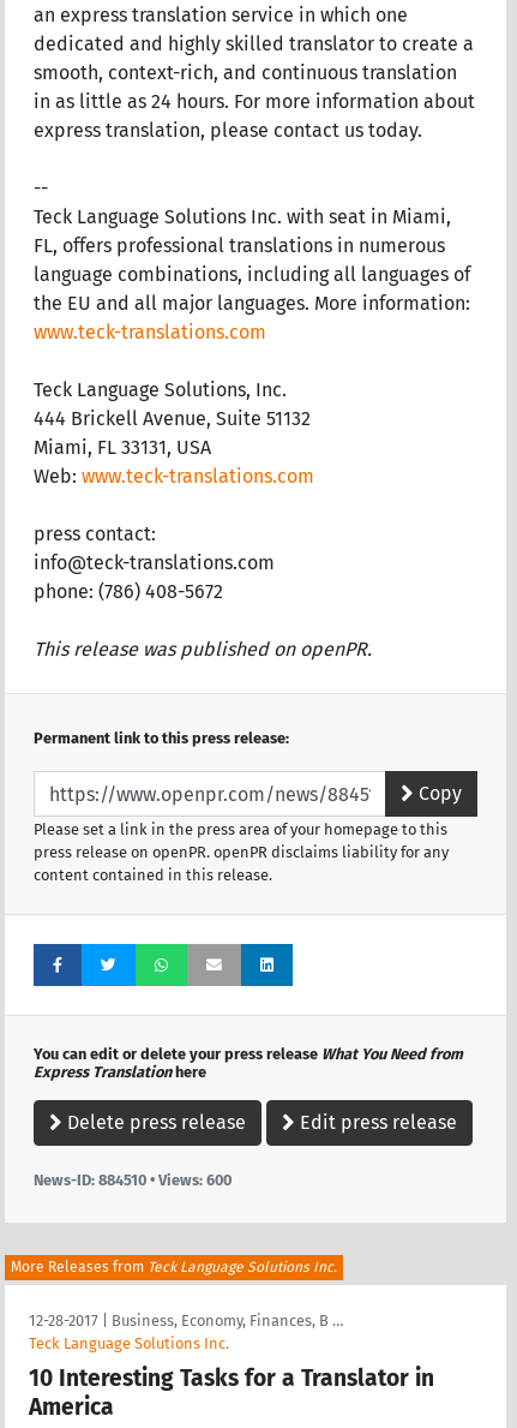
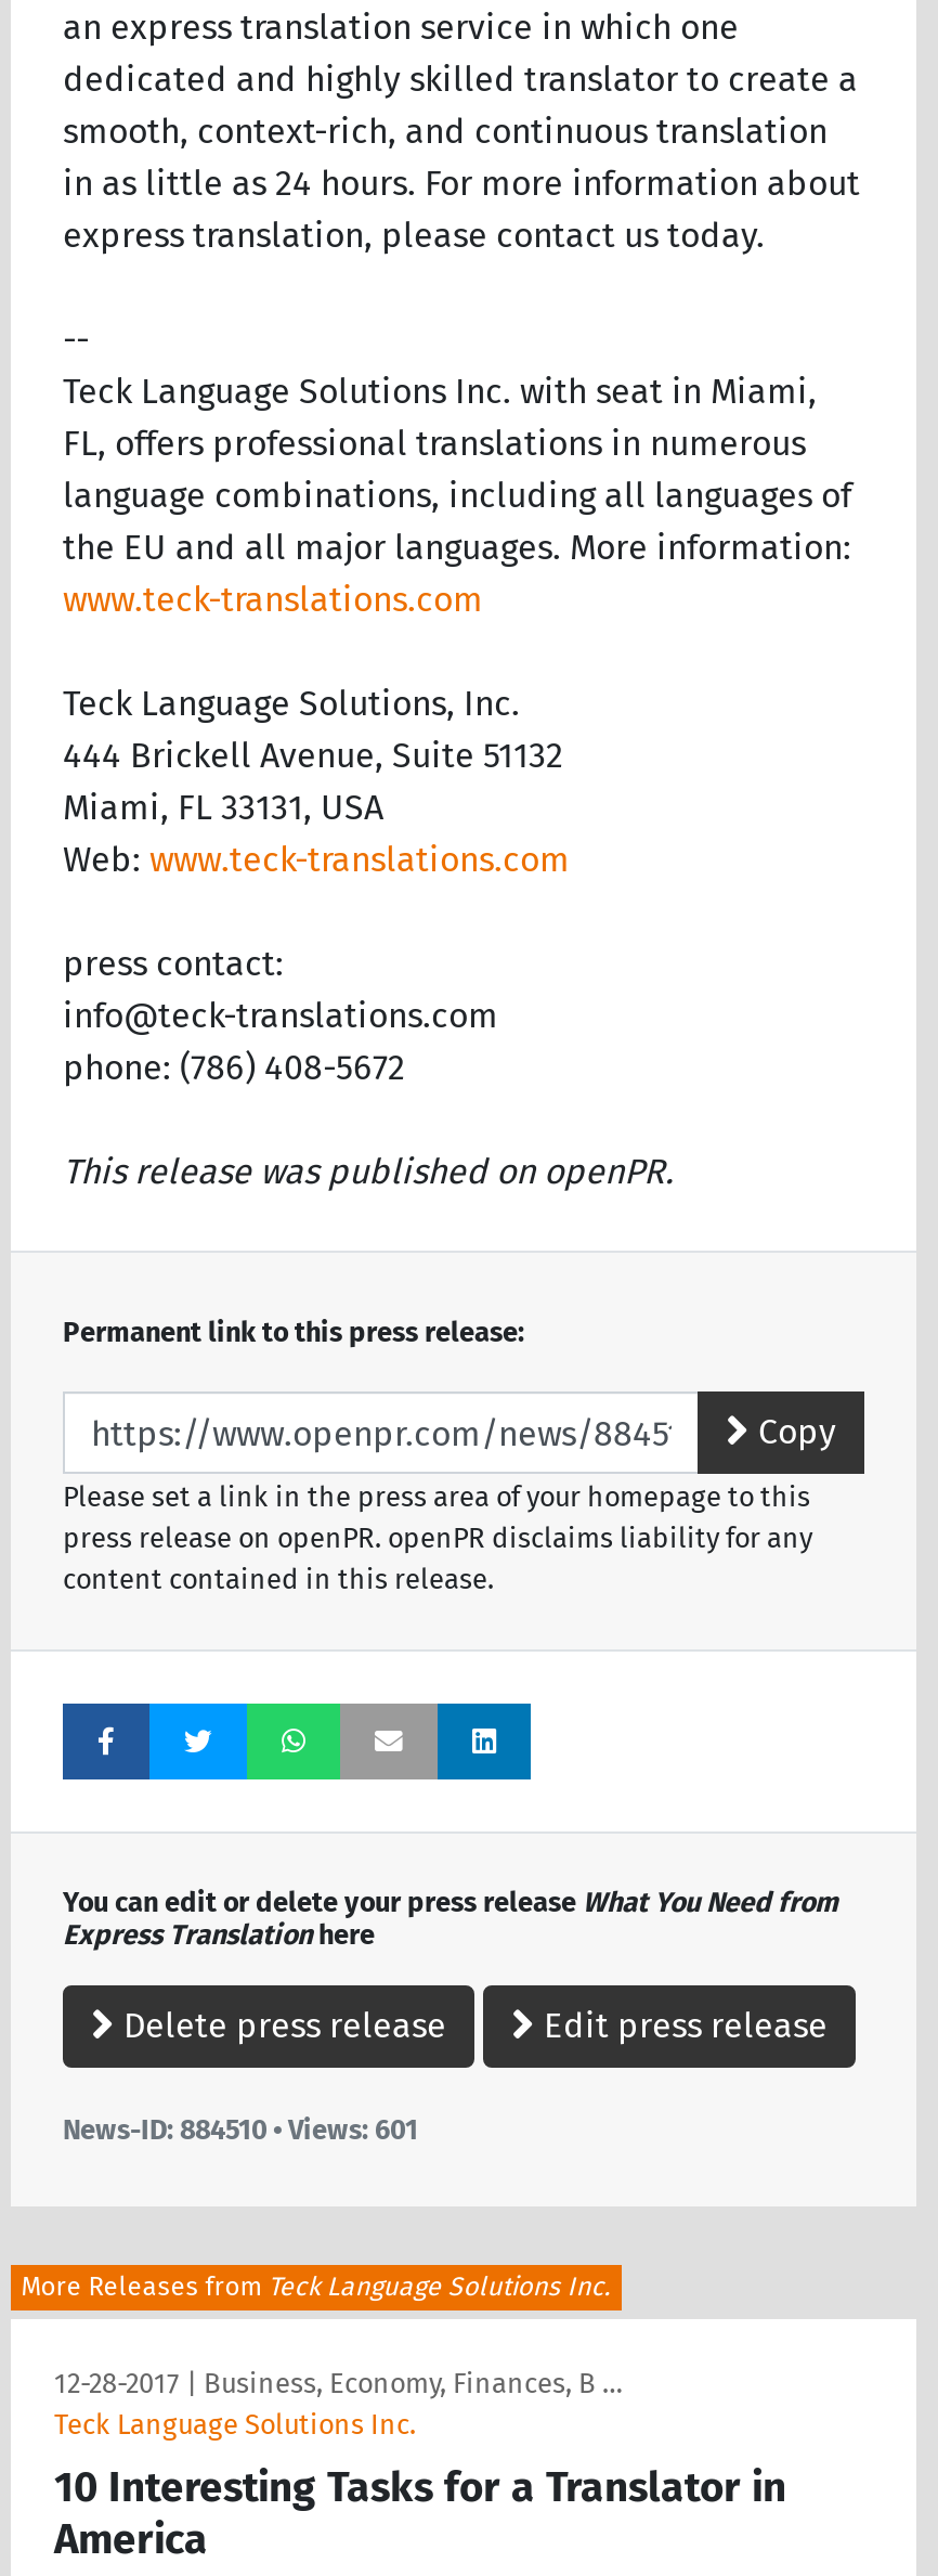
[34,1171,232,1189] News-ID: 884510 • Views: 600 -> [63,2114,418,2146] News-ID: 884510 • Views: 601

